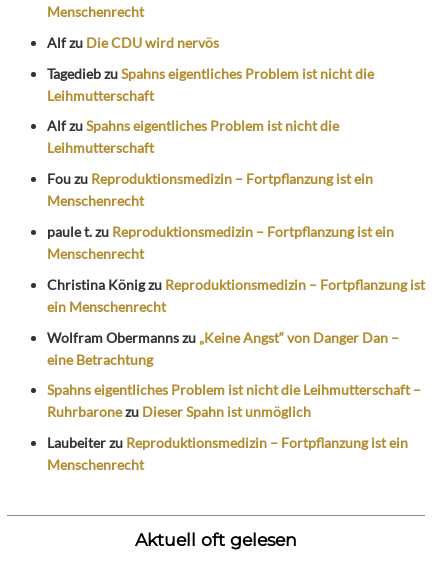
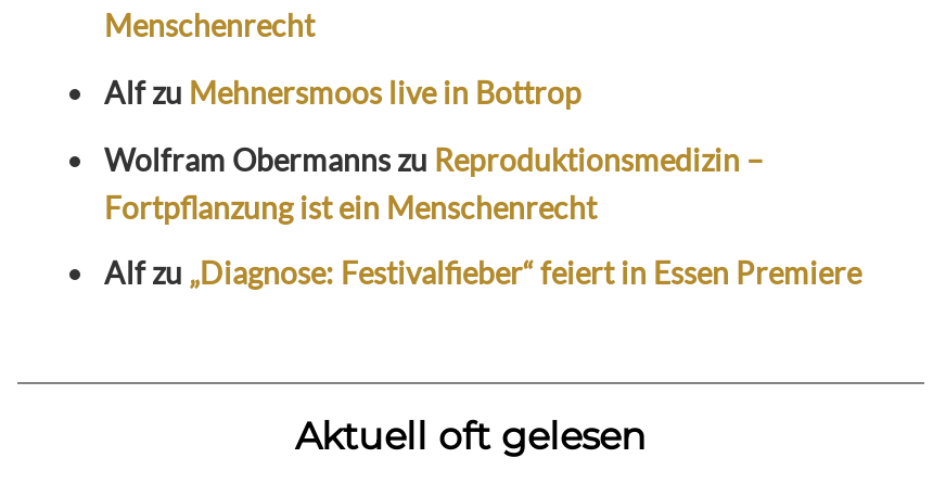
[47,34,425,473] Alf zu Die CDU wird nervös | Tagedieb zu Spahns eigentliches Problem ist nicht die | Leihmutterschaft | Alf zu Spahns eigentliches Problem ist nicht die | Leihmutterschaft | Fou zu Reproduktionsmedizin – Fortpflanzung ist ein | Menschenrecht | paule t. zu Reproduktionsmedizin – Fortpflanzung ist ein | Menschenrecht | Christina König zu Reproduktionsmedizin – Fortpflanzung ist | ein Menschenrecht | Wolfram Obermanns zu „Keine Angst“ von Danger Dan – | eine Betrachtung | Spahns eigentliches Problem ist nicht die Leihmutterschaft – | Ruhrbarone zu Dieser Spahn ist unmöglich | Laubeiter zu Reproduktionsmedizin – Fortpflanzung ist ein | Menschenrecht -> [104,73,861,292] Alf zu Mehnersmoos live in Bottrop | Wolfram Obermanns zu Reproduktionsmedizin – | Fortpflanzung ist ein Menschenrecht | Alf zu „Diagnose: Festivalfieber“ feiert in Essen Premiere

